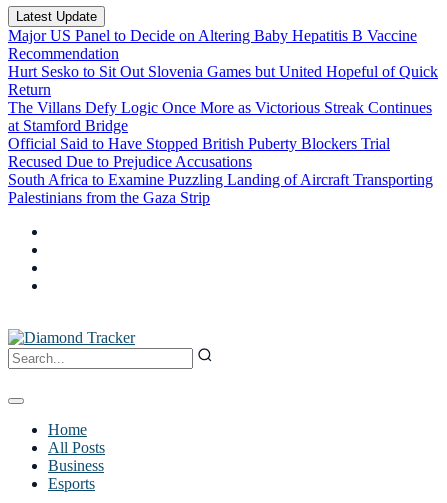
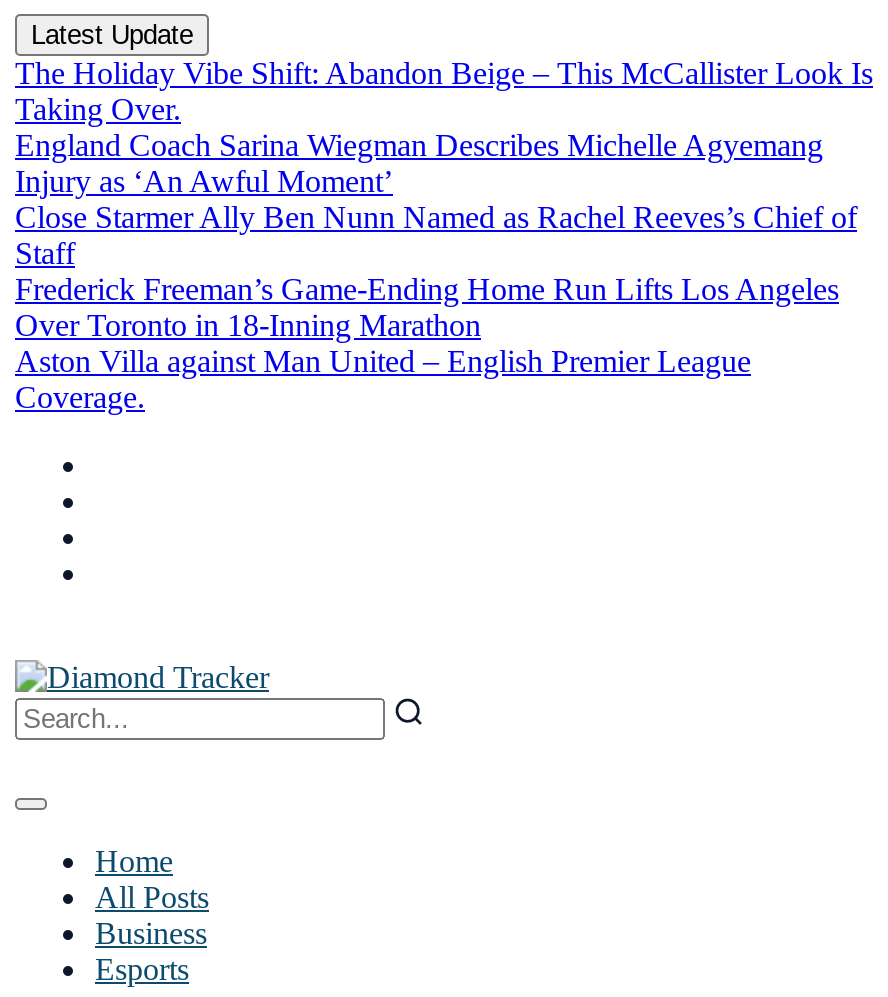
[8,27,438,206] Major US Panel to Decide on Altering Baby Hepatitis B Vaccine | Recommendation | Hurt Sesko to Sit Out Slovenia Games but United Hopeful of Quick | Return | The Villans Defy Logic Once More as Victorious Streak Continues | at Stamford Bridge | Official Said to Have Stopped British Puberty Blockers Trial | Recused Due to Prejudice Accusations | South Africa to Examine Puzzling Landing of Aircraft Transporting | Palestinians from the Gaza Strip -> [15,56,873,414] The Holiday Vibe Shift: Abandon Beige – This McCallister Look Is | Taking Over. | England Coach Sarina Wiegman Describes Michelle Agyemang | Injury as ‘An Awful Moment’ | Close Starmer Ally Ben Nunn Named as Rachel Reeves’s Chief of | Staff | Frederick Freeman’s Game-Ending Home Run Lifts Los Angeles | Over Toronto in 18-Inning Marathon | Aston Villa against Man United – English Premier League | Coverage.

